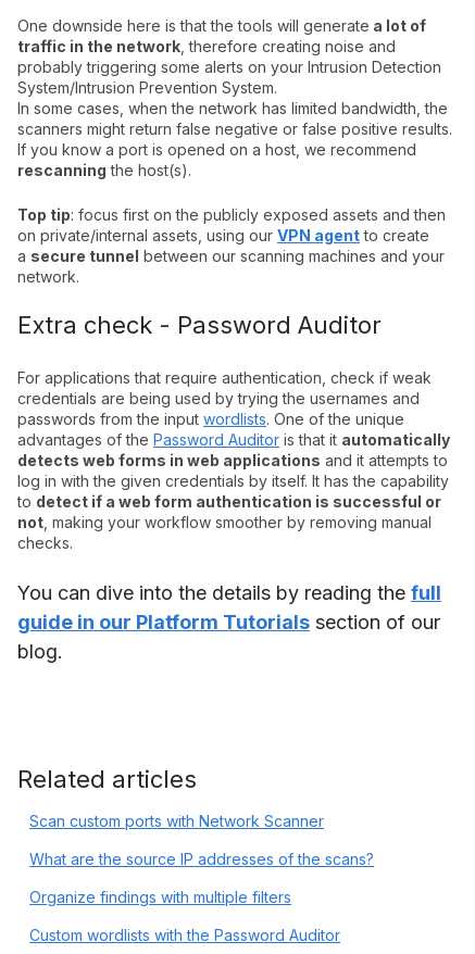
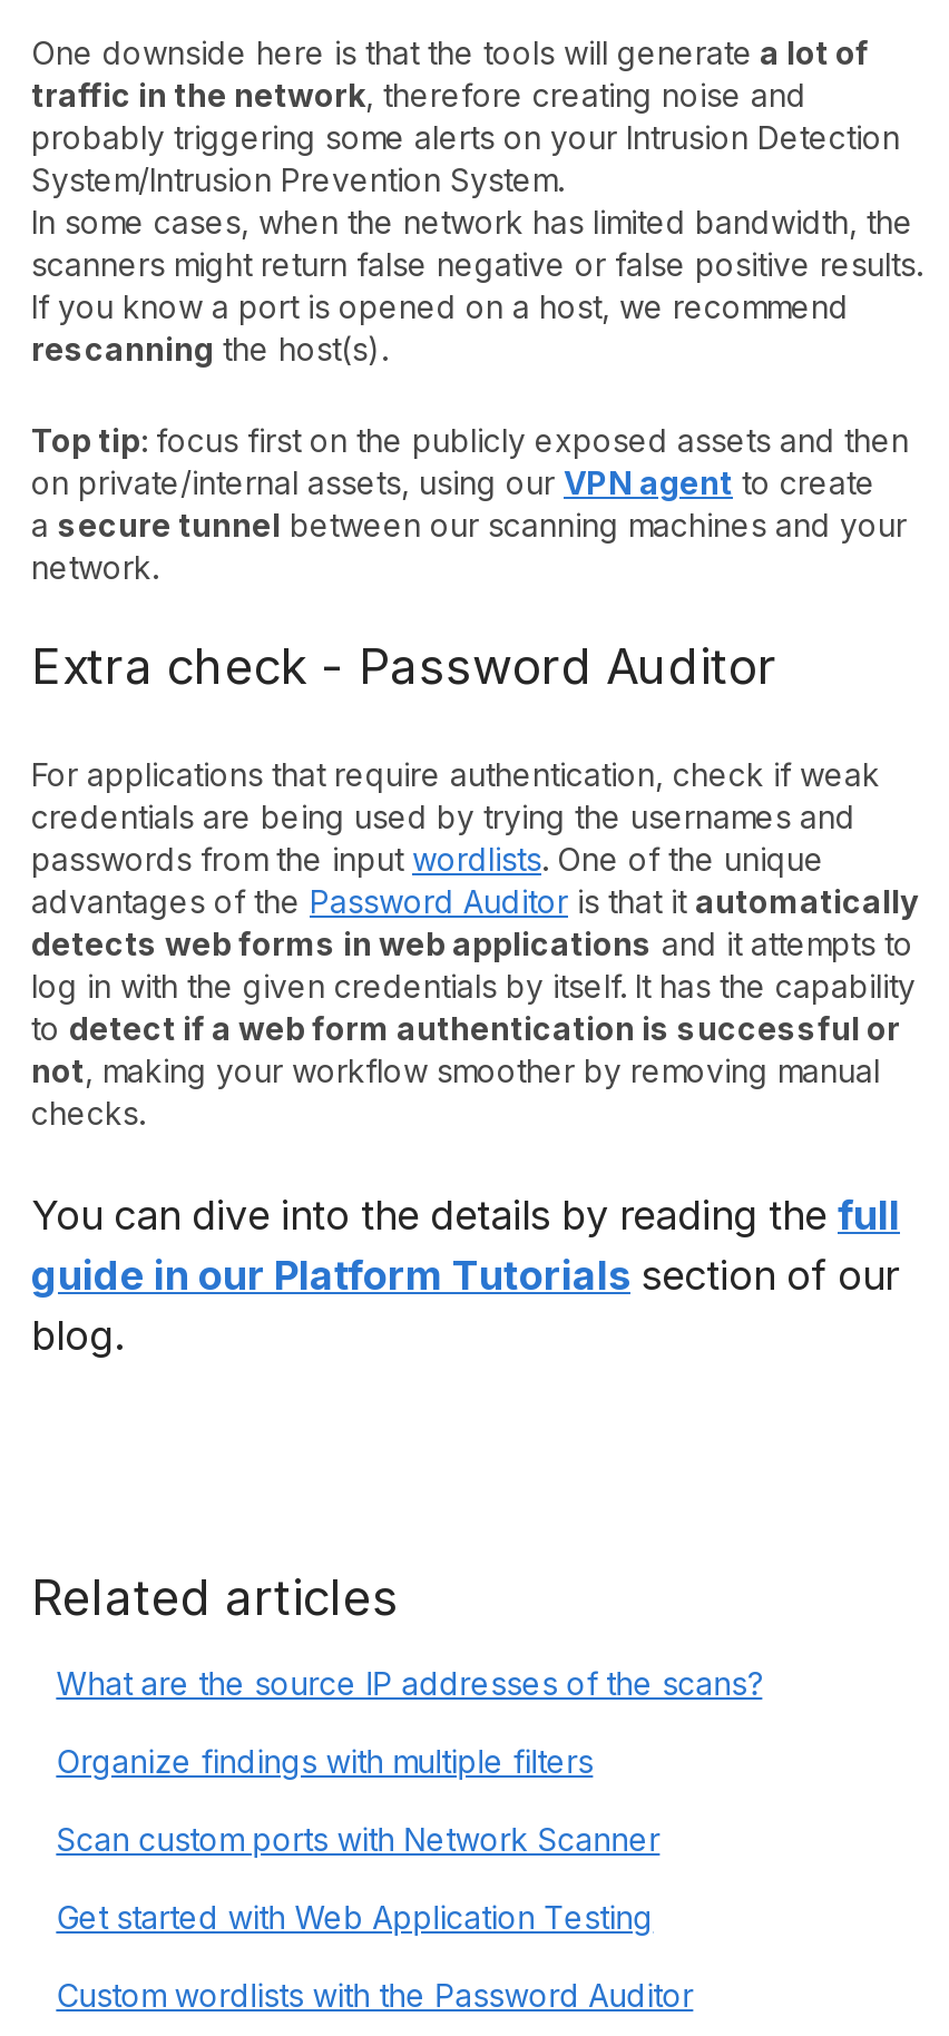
moved [30,812,324,830] -> [56,1820,660,1858]: Scan custom ports with Network Scanner
moved [30,850,374,906] -> [56,1664,762,1780]: What are the source IP addresses of the scans? | Organize findings with multiple filters
none -> [56,1898,653,1936] Get started with Web Application Testing

